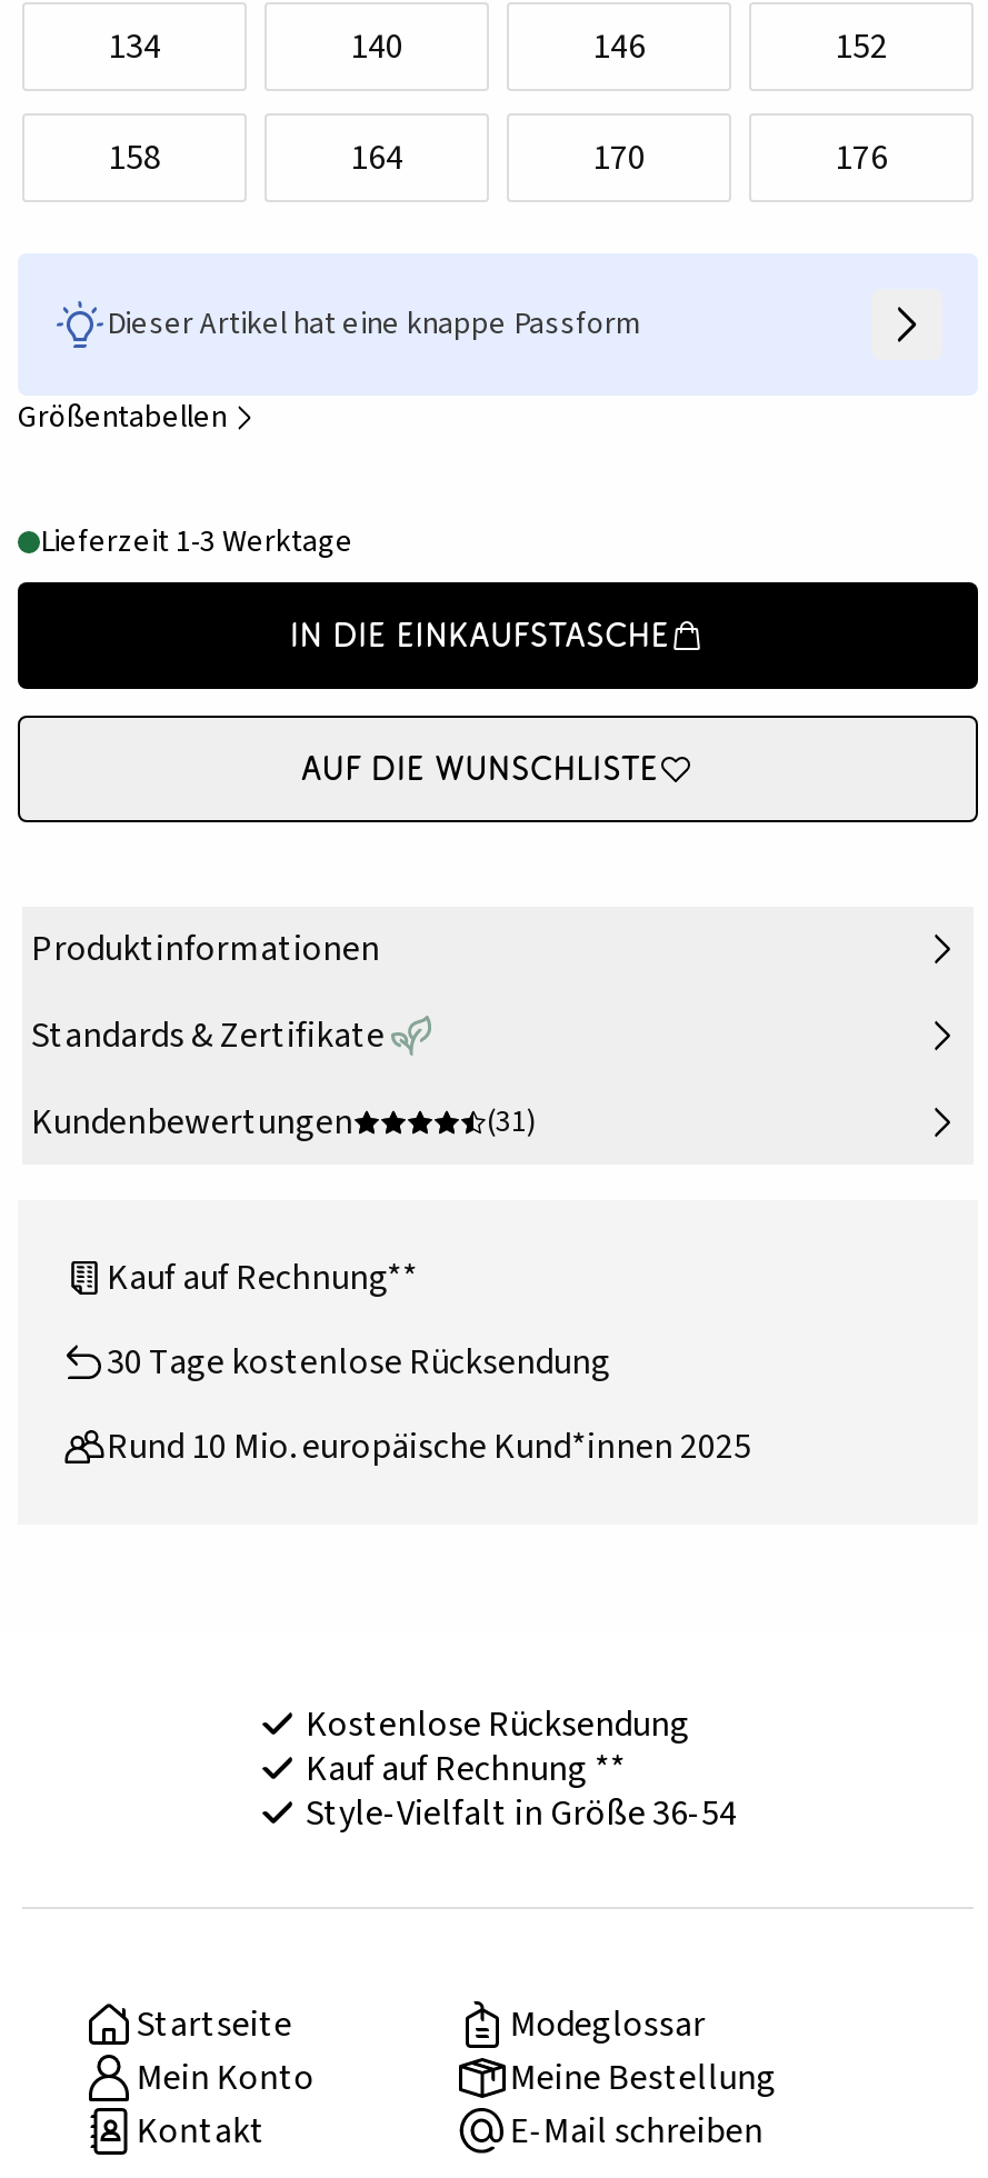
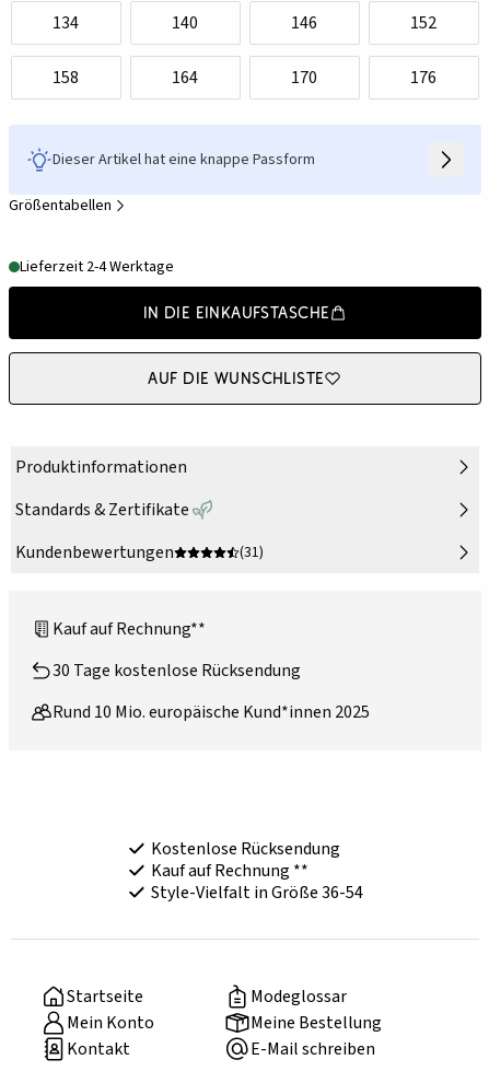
[40,520,353,565] Lieferzeit 1-3 Werktage -> [20,256,174,278] Lieferzeit 2-4 Werktage

